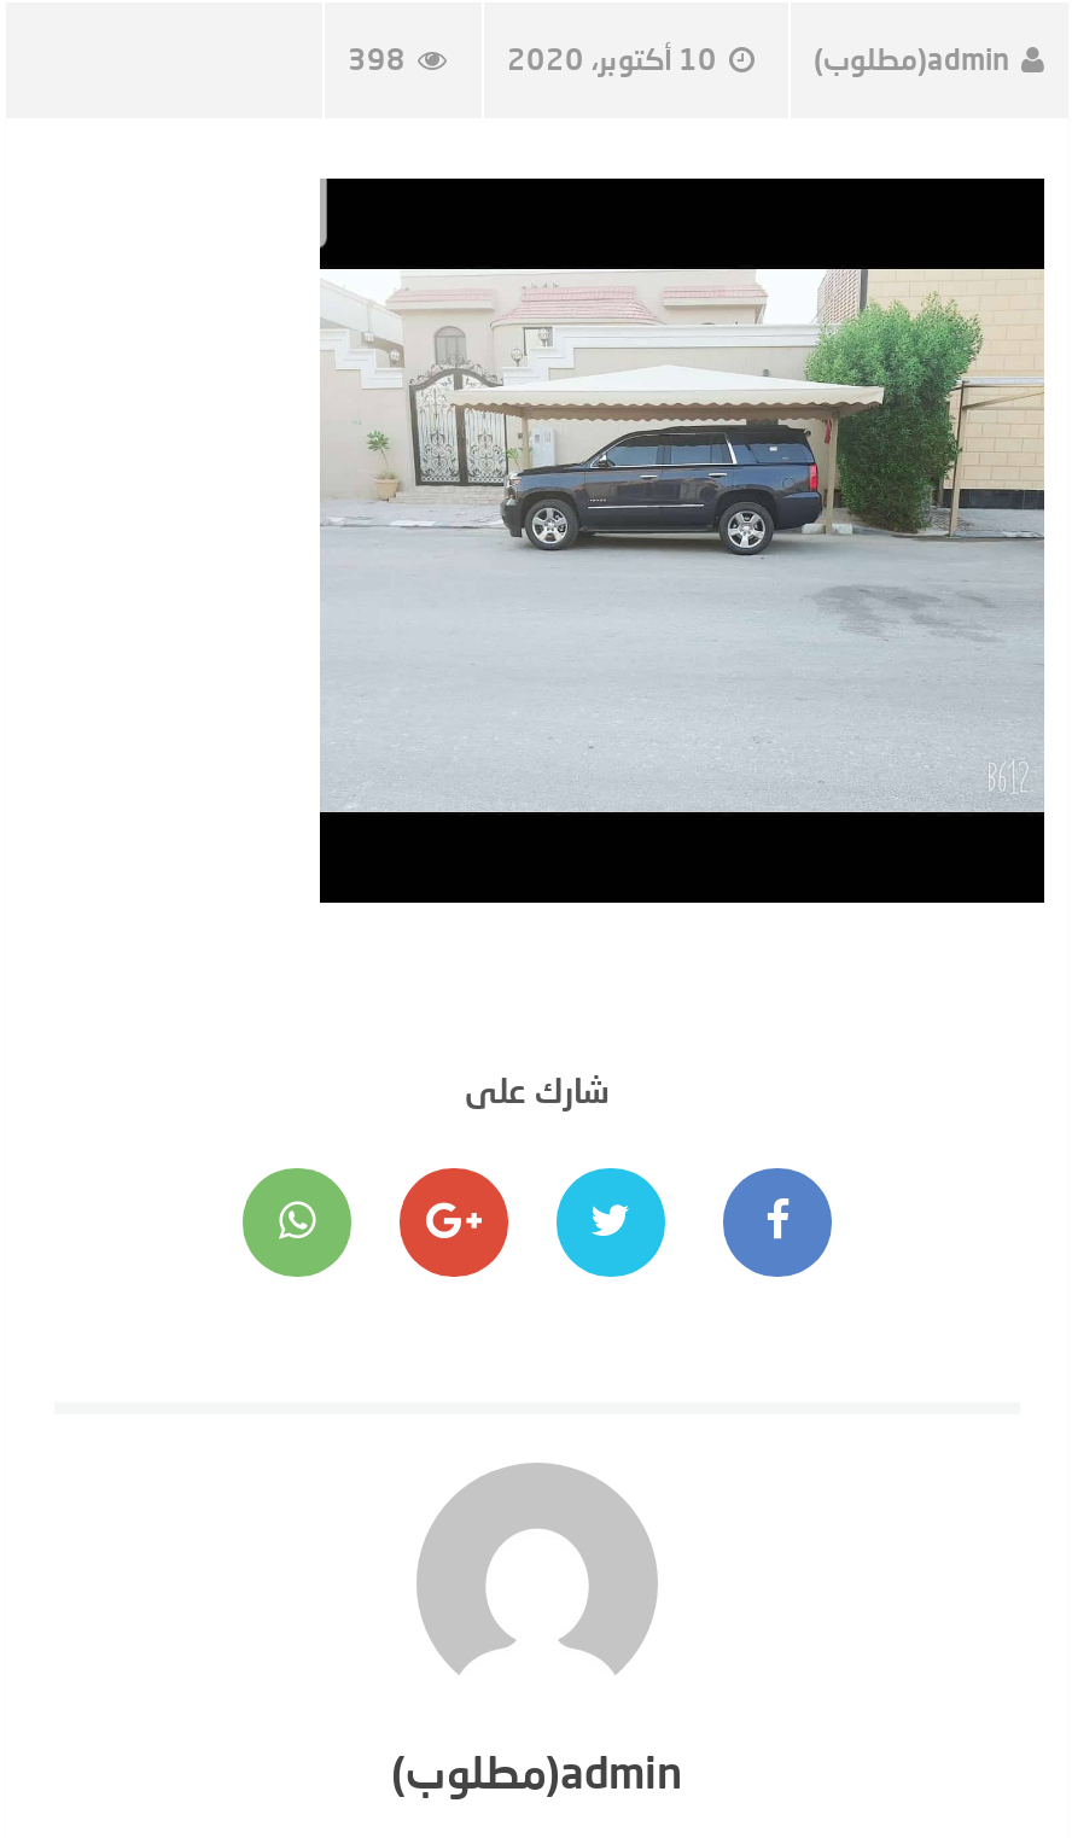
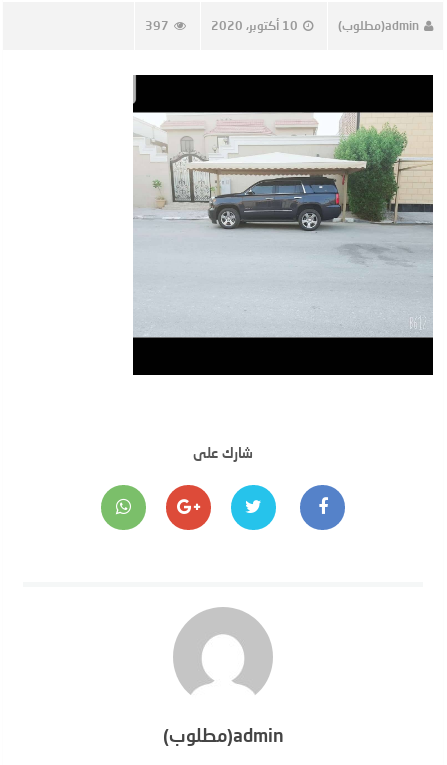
[348,41,406,77] 398 -> [144,18,168,33] 397

